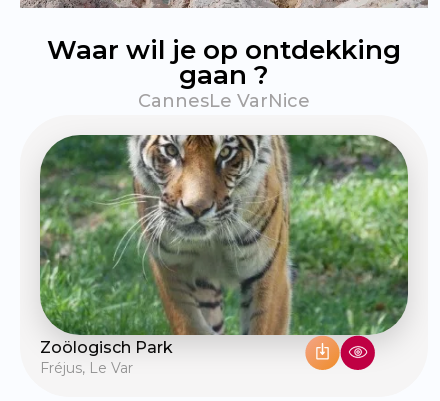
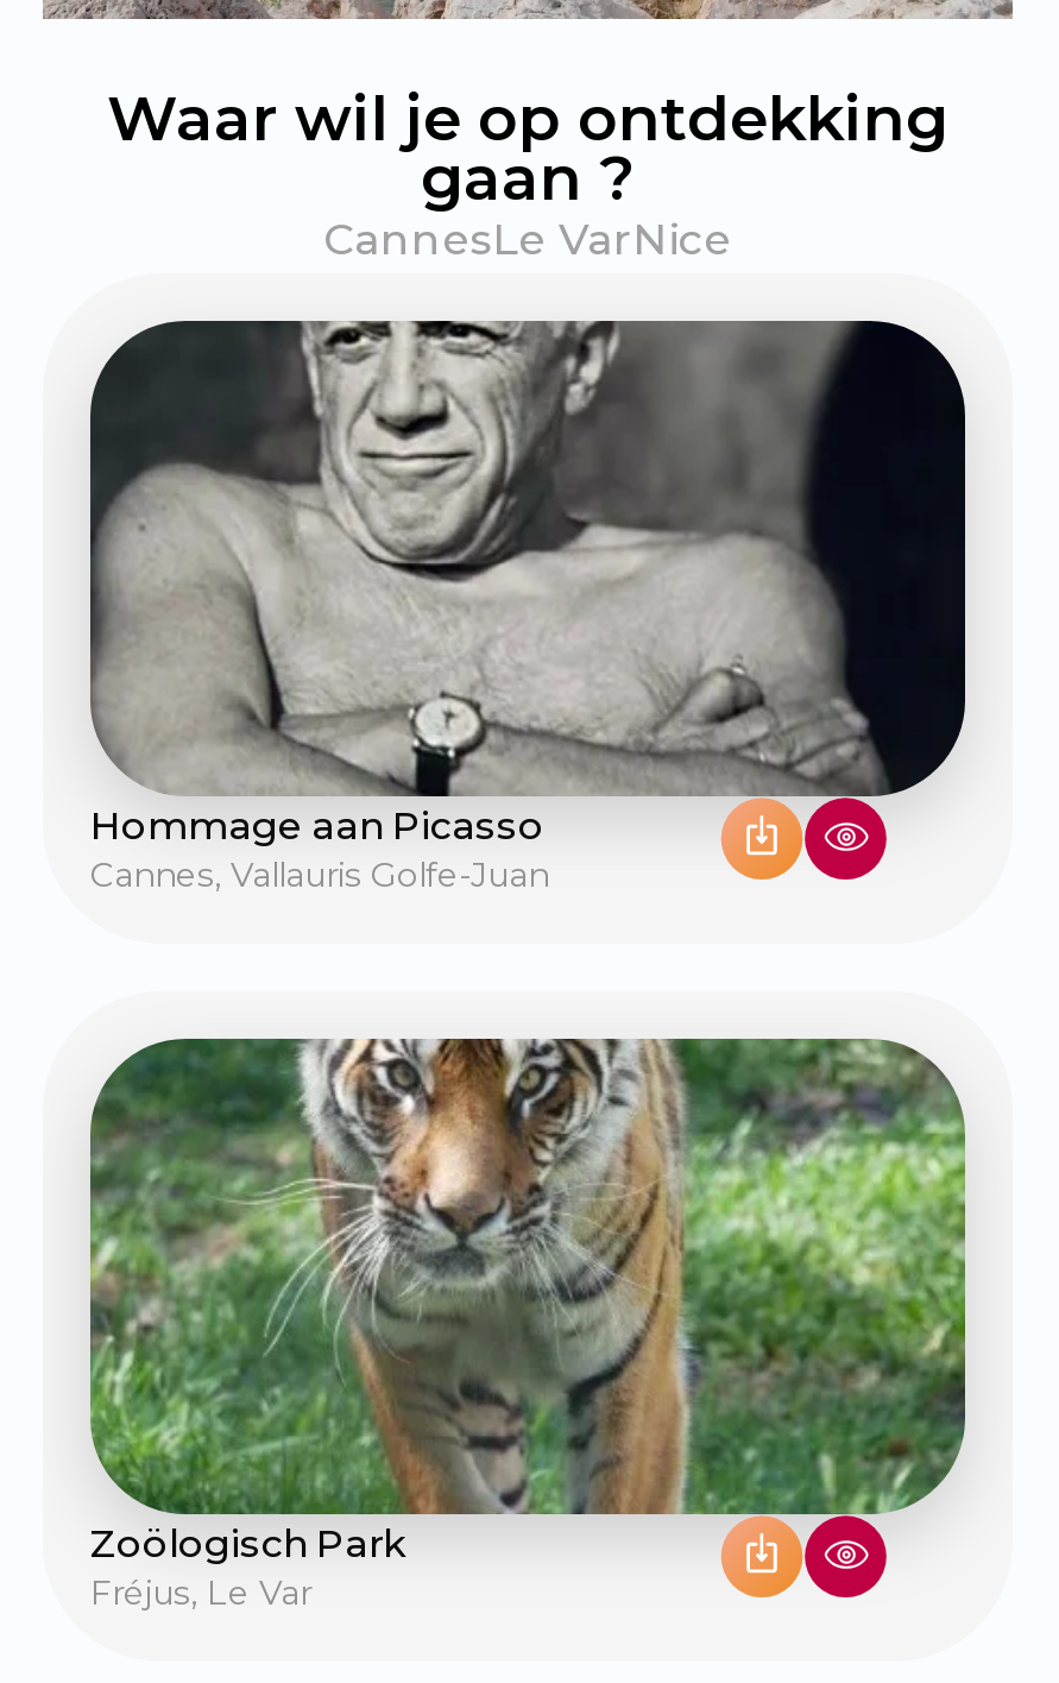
none -> [88,319,967,895] [image] | Hommage aan Picasso | Cannes, Vallauris Golfe-Juan

